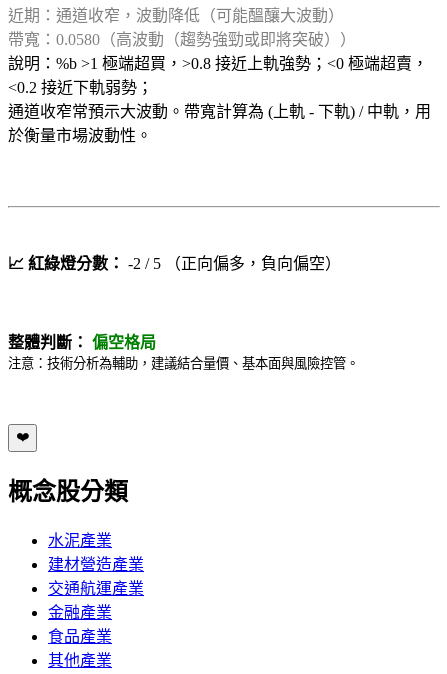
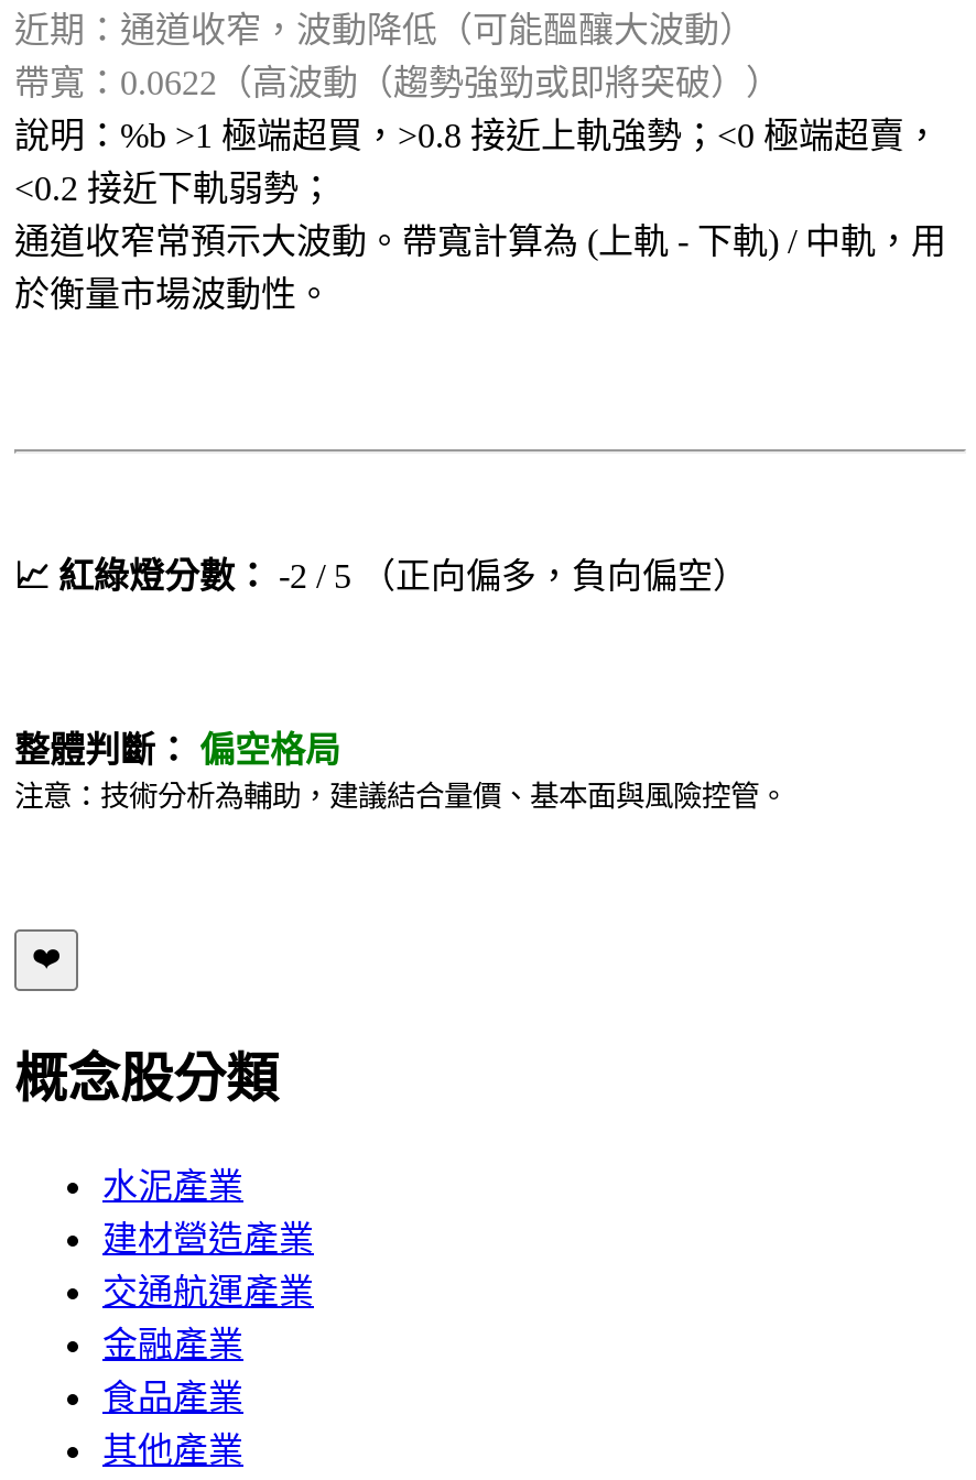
[8,31,356,48] 帶寬：0.0580（高波動（趨勢強勁或即將突破）） -> [14,65,781,102] 帶寬：0.0622（高波動（趨勢強勁或即將突破））

